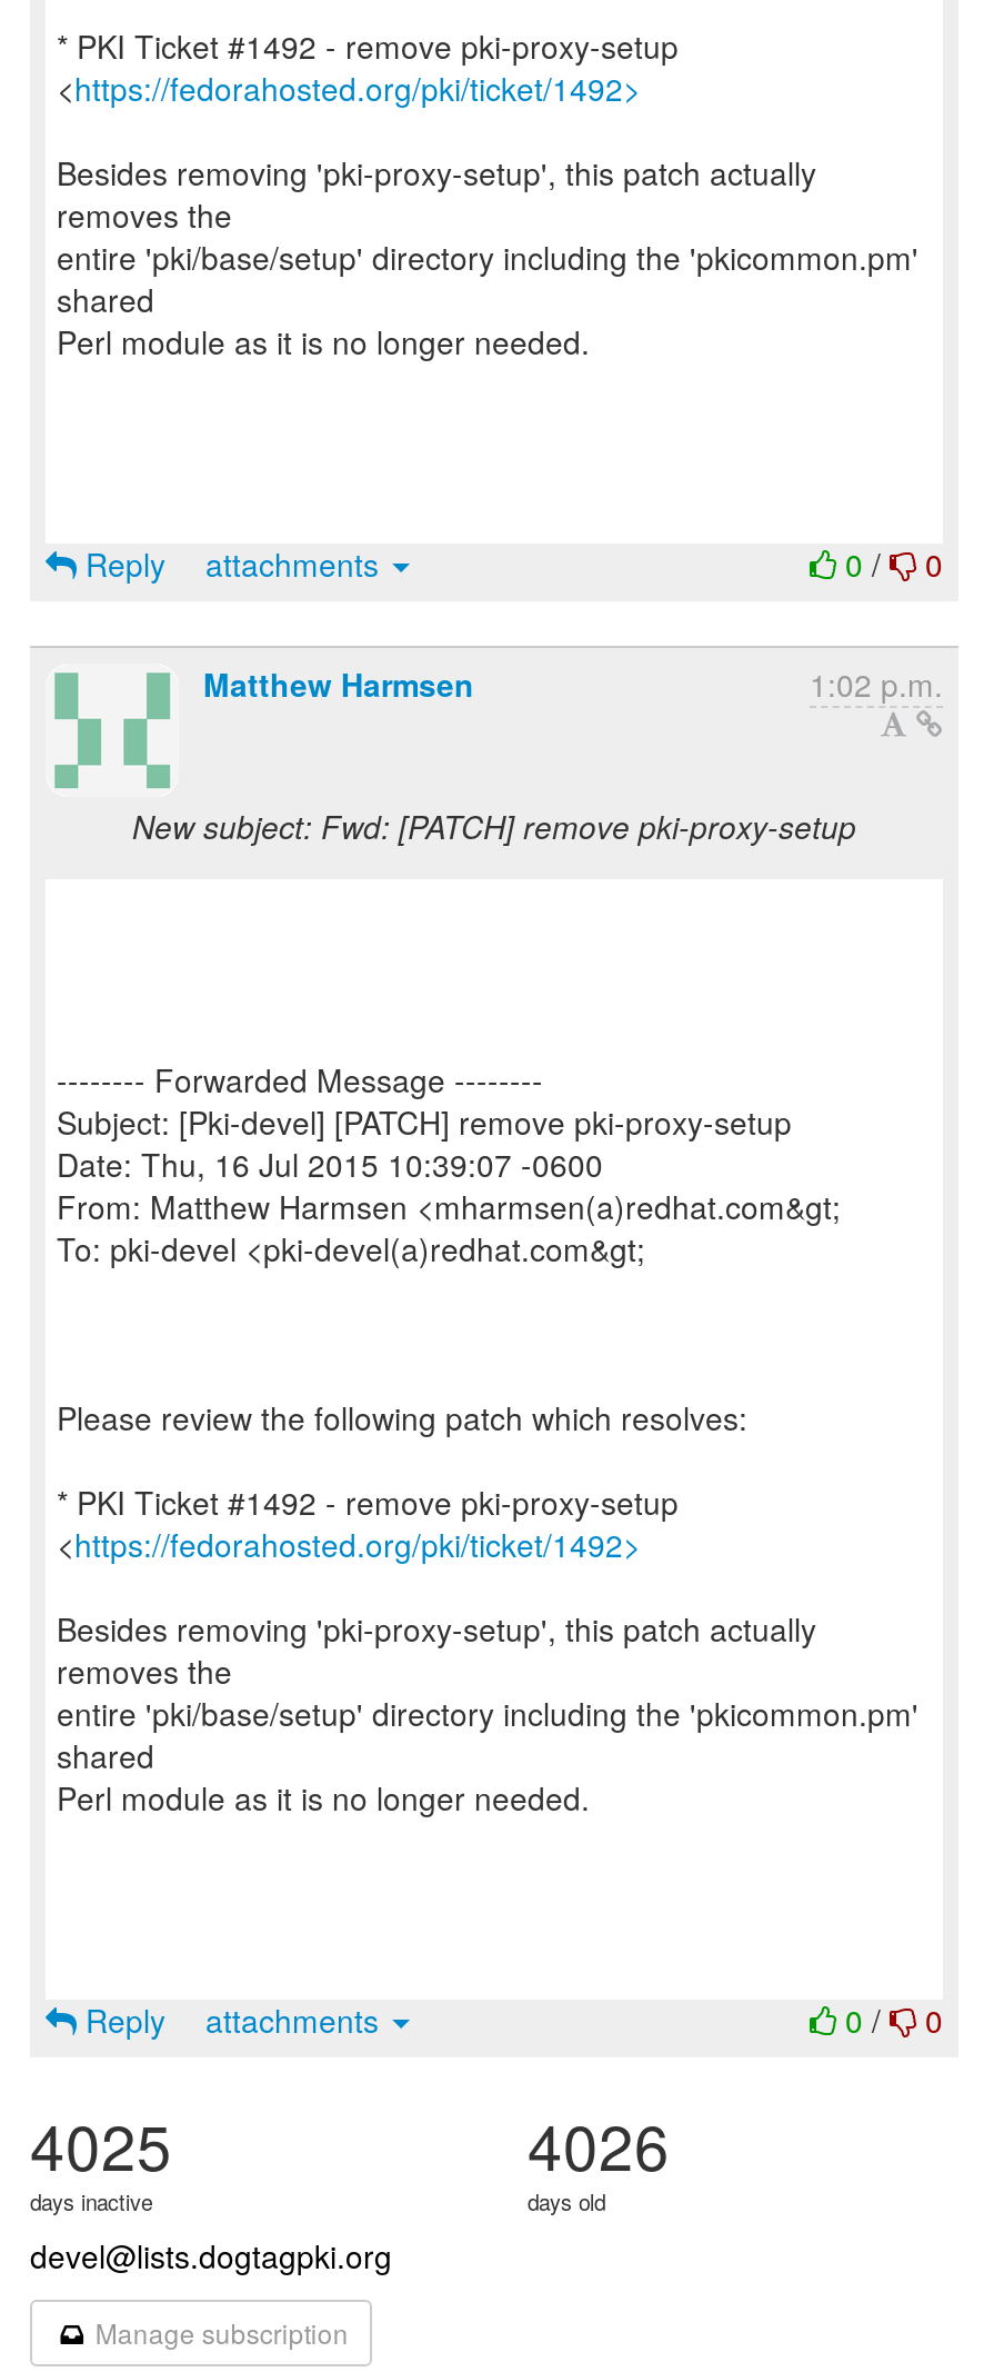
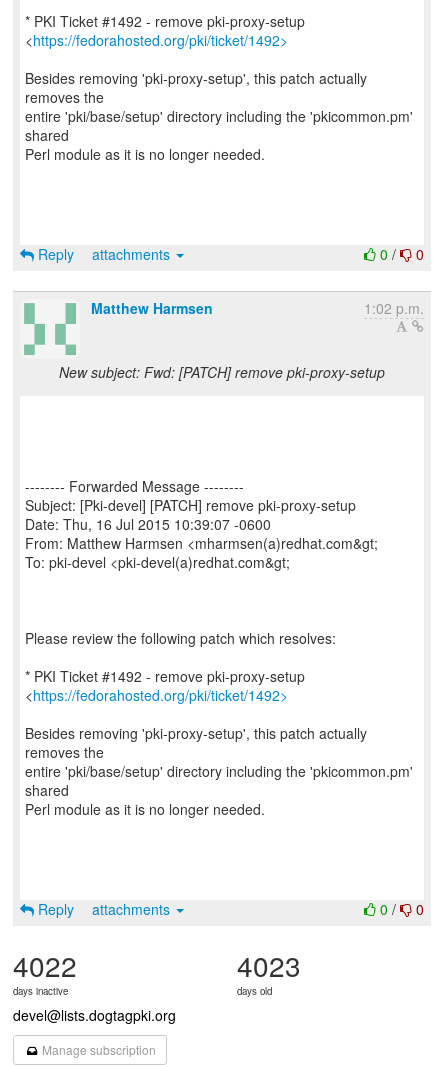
[30,2100,172,2189] 4025 -> [13,945,77,985] 4022
[528,2100,670,2189] 4026 -> [237,945,301,985] 4023

